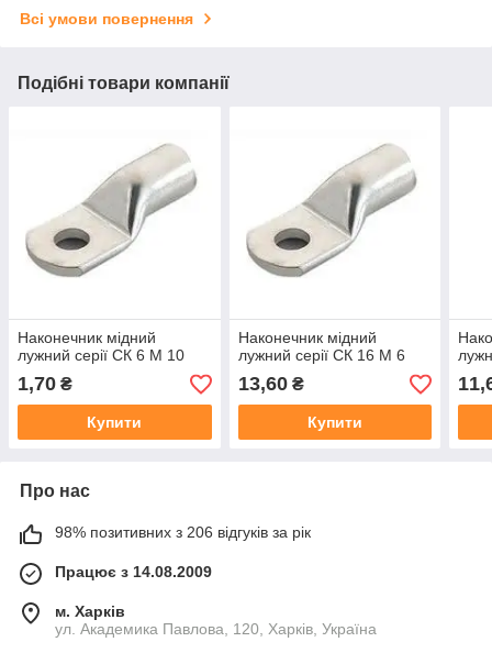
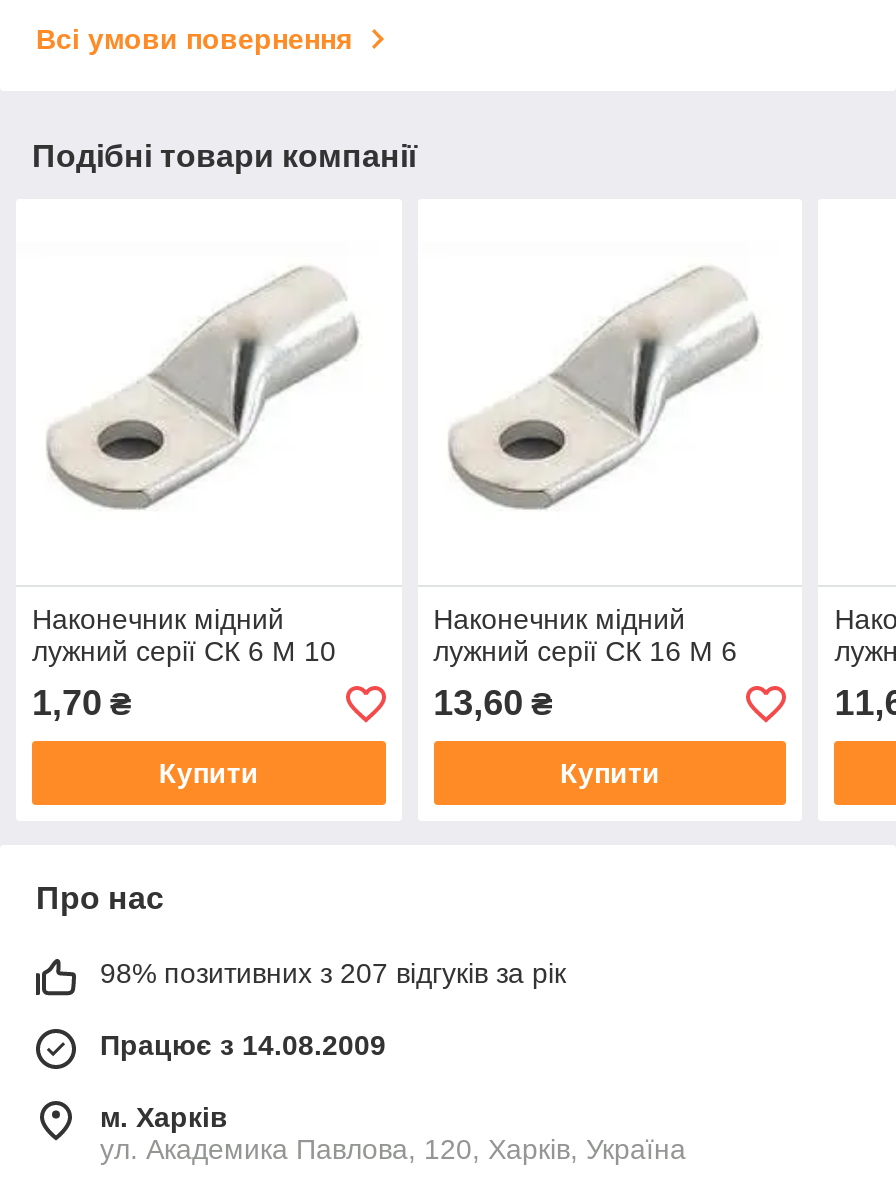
[55,523,311,541] 98% позитивних з 206 відгуків за рік -> [100,957,566,989] 98% позитивних з 207 відгуків за рік

